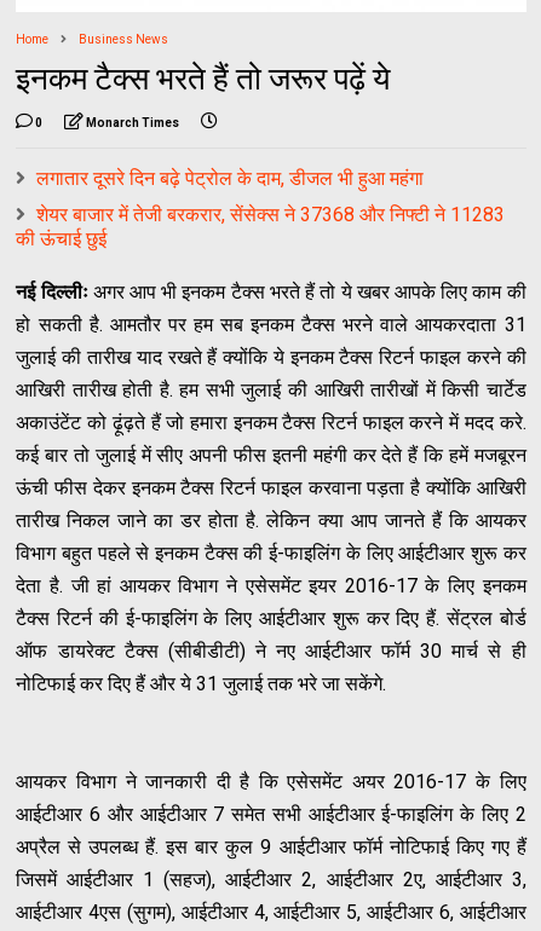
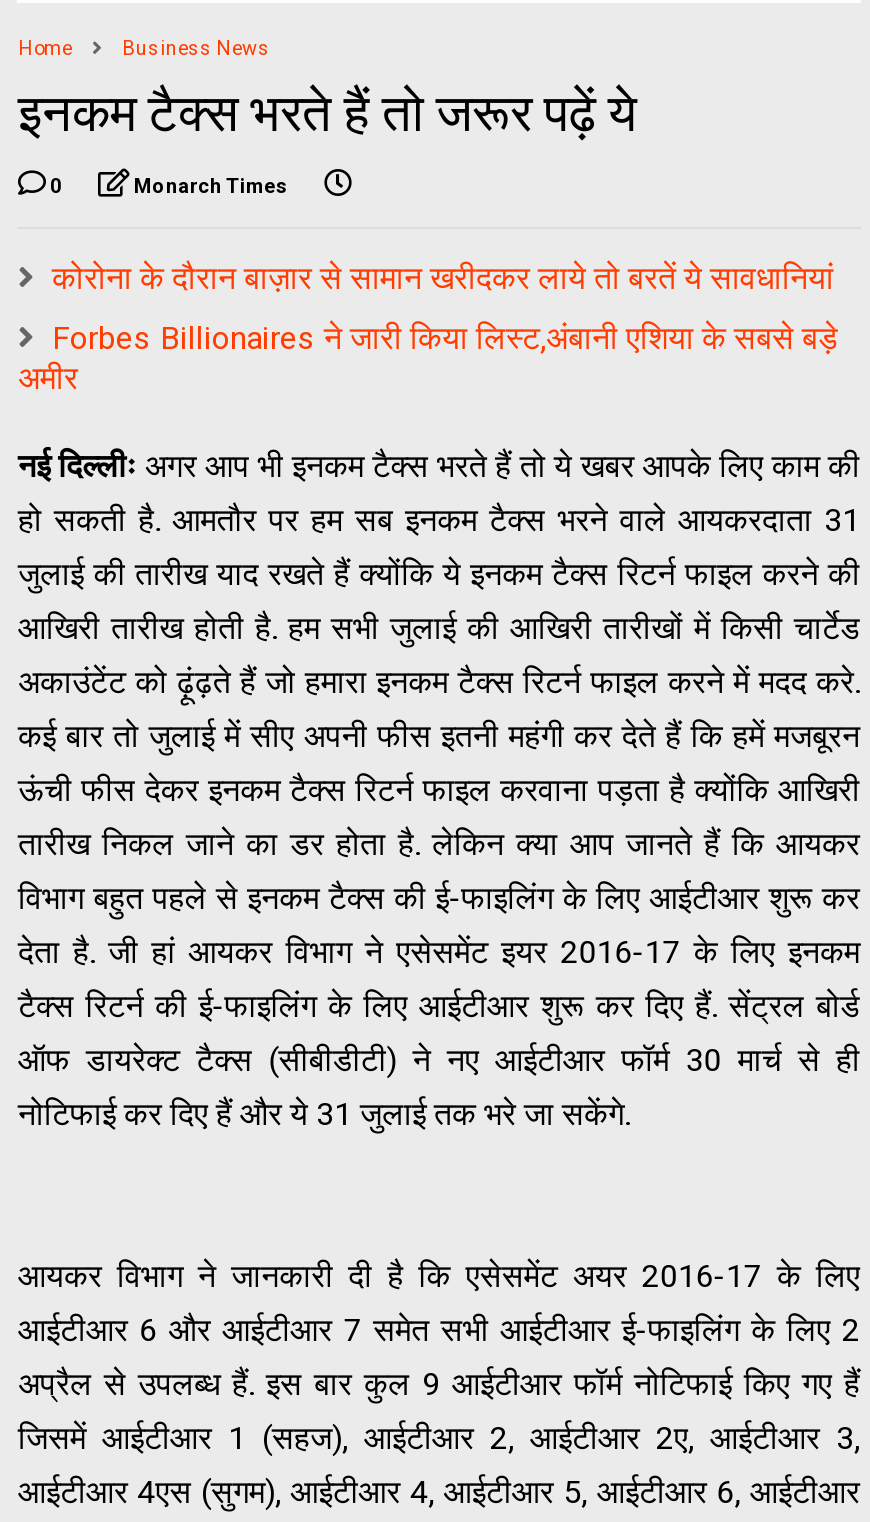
[37,167,424,190] लगातार दूसरे दिन बढ़े पेट्रोल के दाम, डीजल भी हुआ महंगा -> [52,259,834,297] कोरोना के दौरान बाज़ार से सामान खरीदकर लाये तो बरतें ये सावधानियां
[16,203,505,250] शेयर बाजार में तेजी बरकरार, सेंसेक्स ने 37368 और निफ्टी ने 11283 | की ऊंचाई छुई -> [18,319,838,397] Forbes Billionaires ने जारी किया लिस्ट,अंबानी एशिया के सबसे बड़े | अमीर

